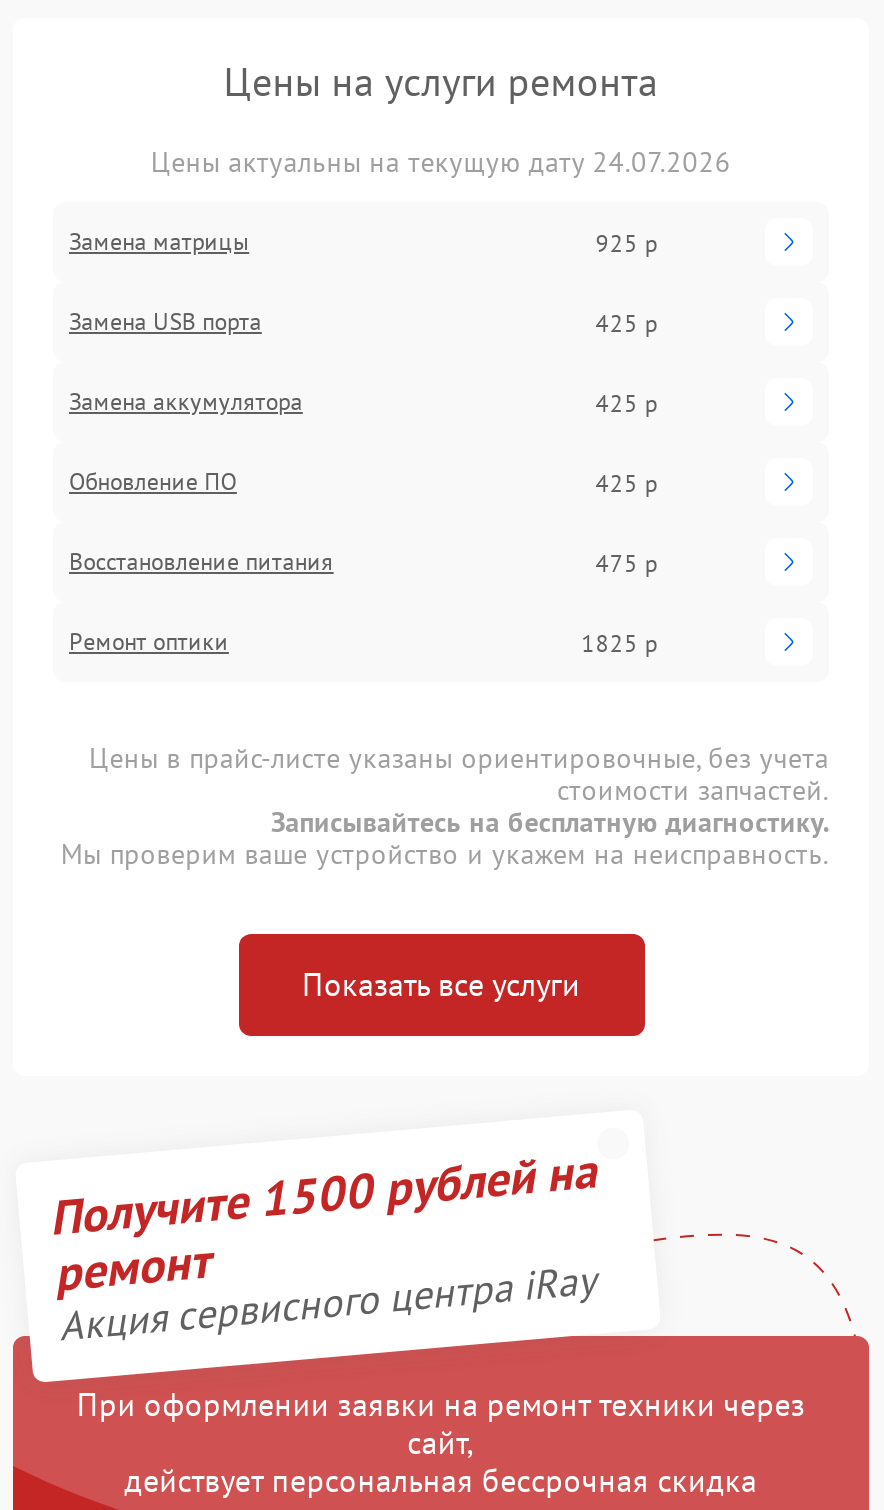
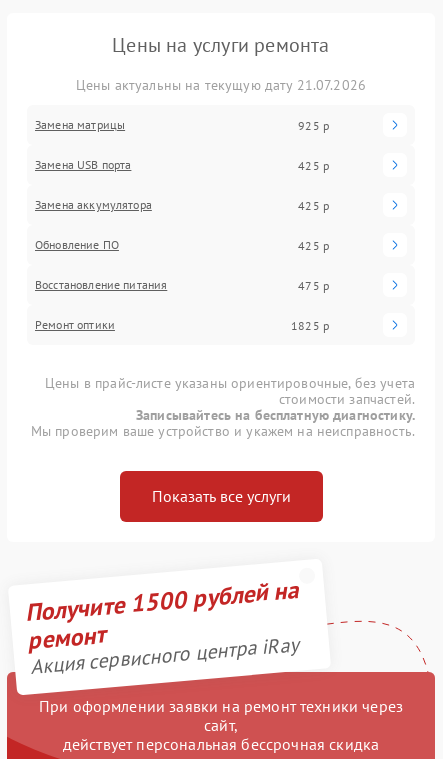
[151,144,731,180] Цены актуальны на текущую дату 24.07.2026 -> [76,76,366,94] Цены актуальны на текущую дату 21.07.2026

